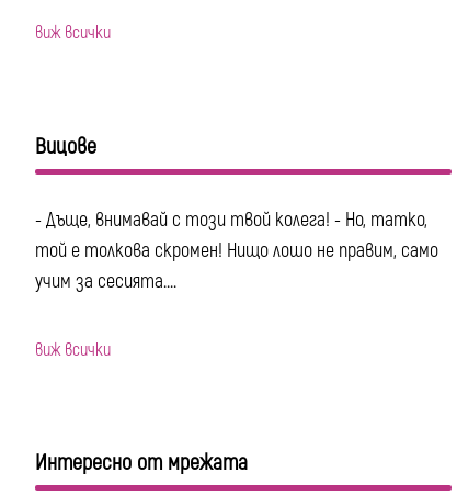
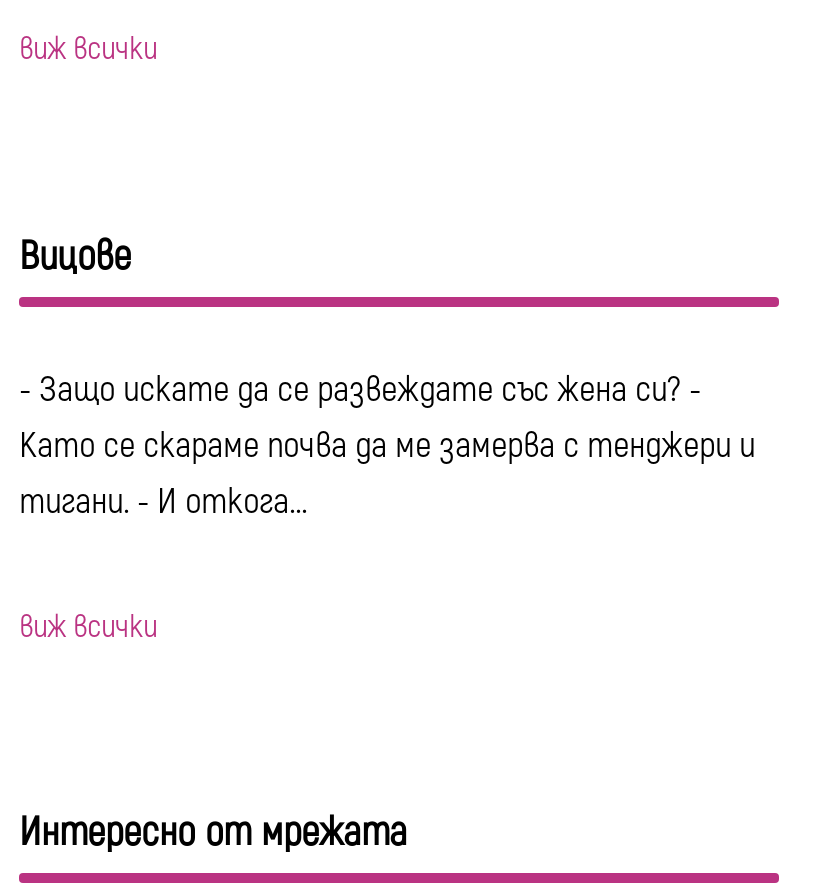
[35,207,438,294] - Дъще, внимавай с този твой колега! - Но, татко, | той е толкова скромен! Нищо лошо не правим, само | учим за сесията.... -> [19,367,755,525] - Защо искате да се развеждате със жена си? - | Като се скараме почва да ме замерва с тенджери и | тигани. - И откога...

